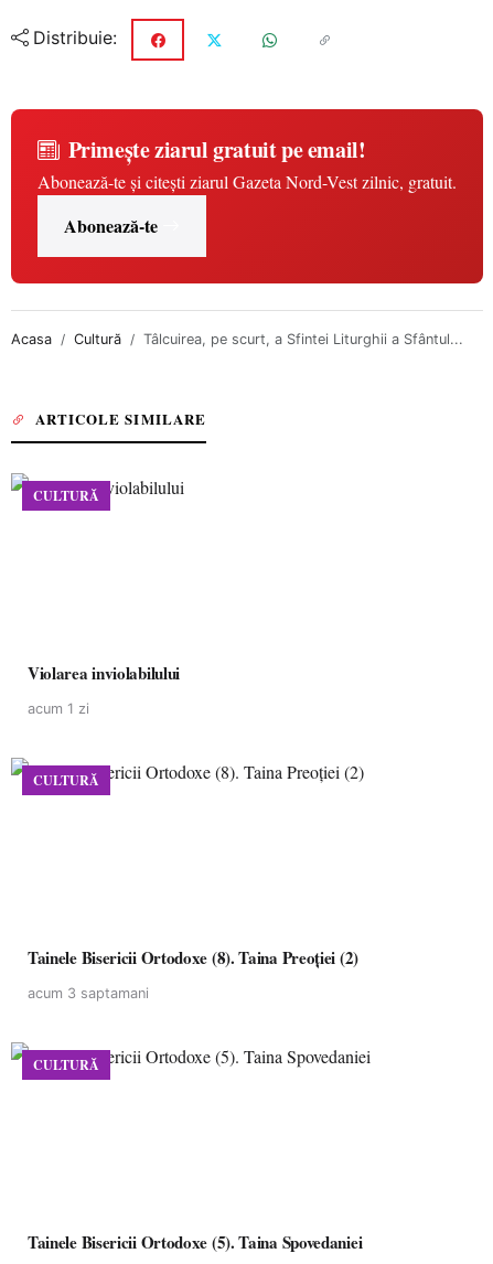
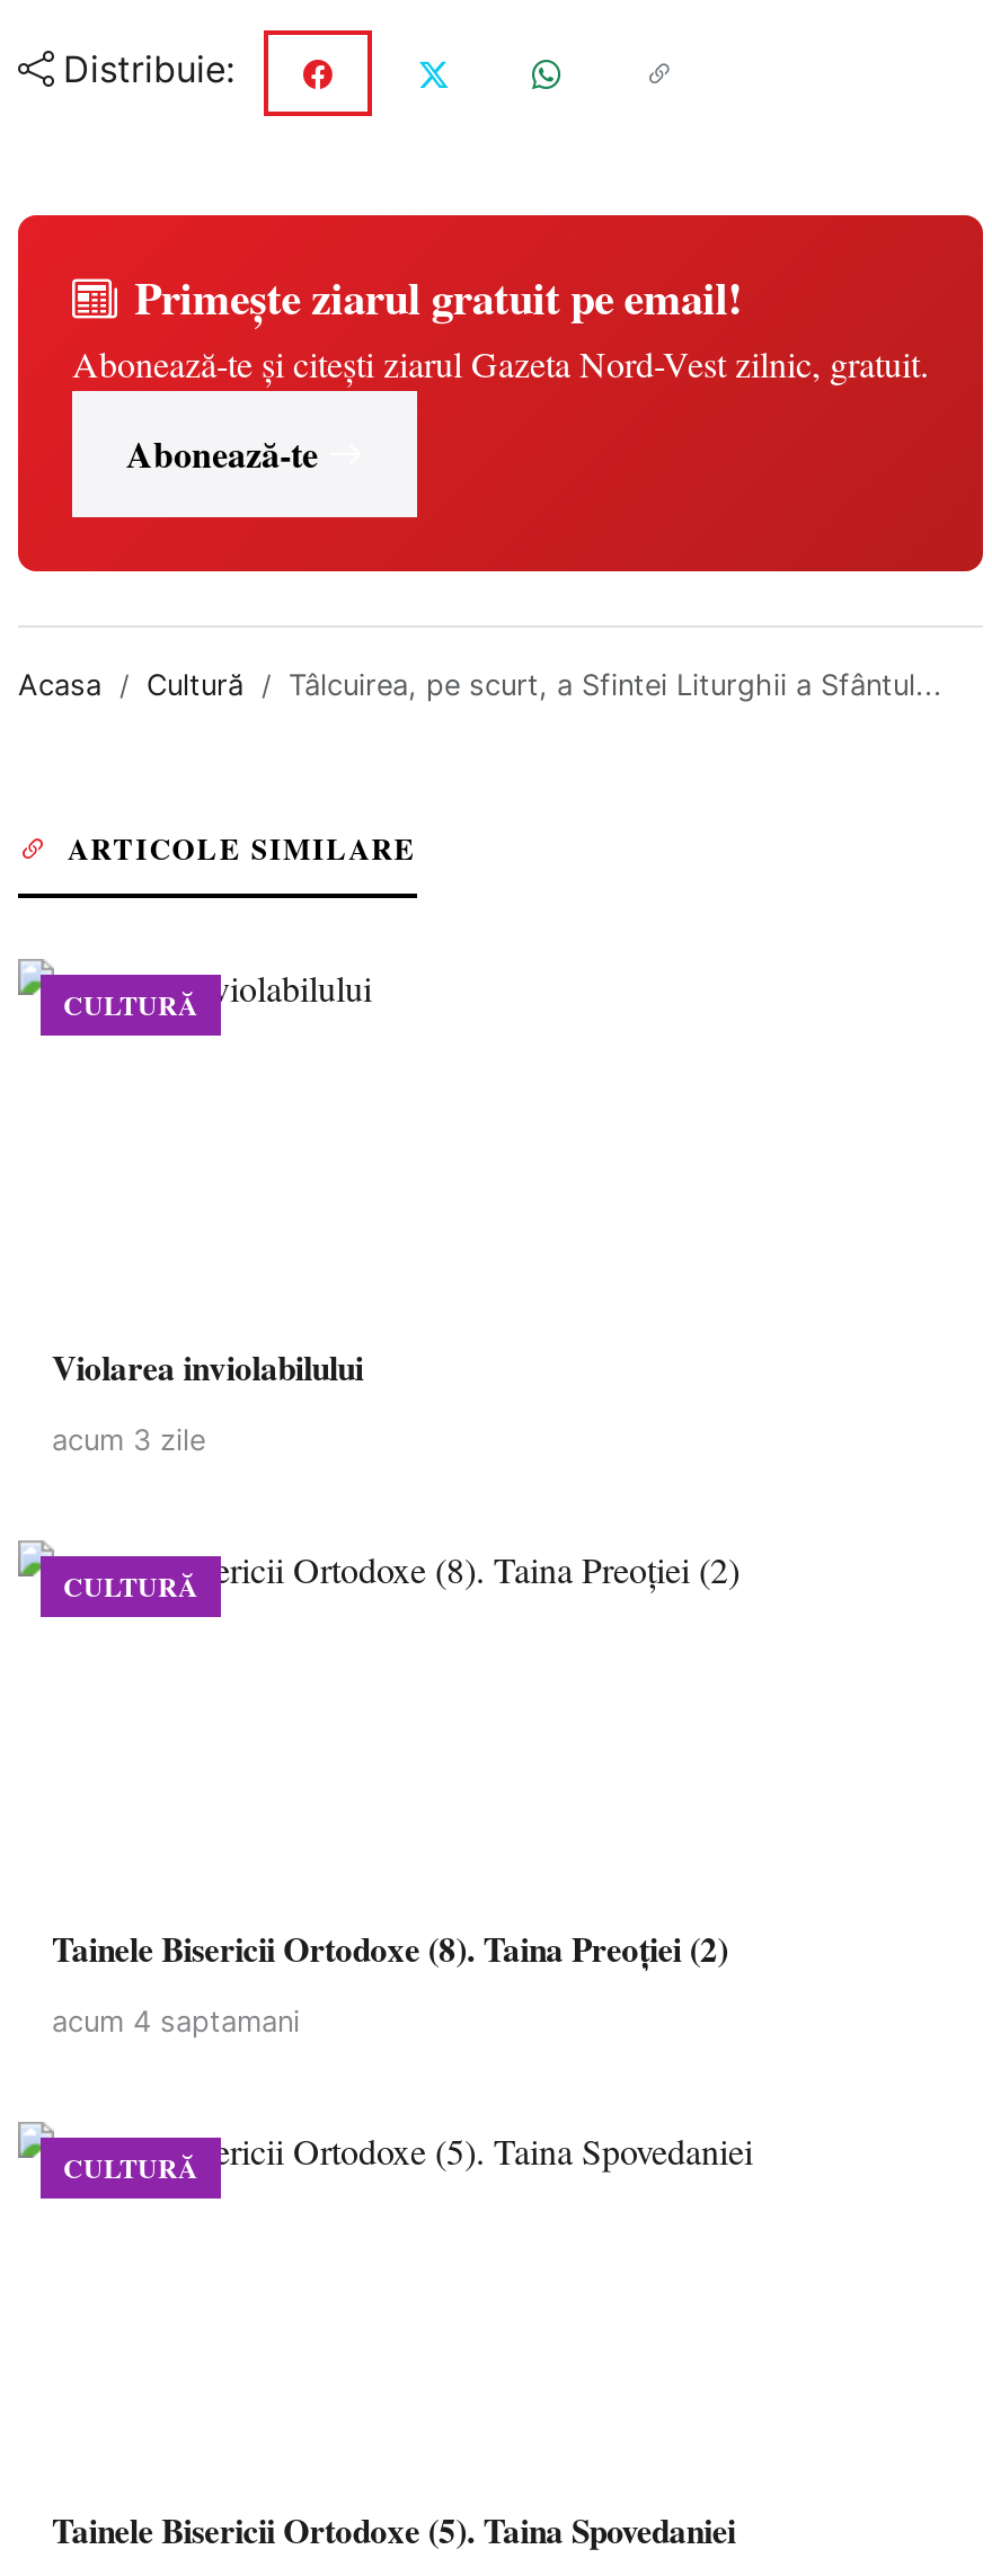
[28,700,89,717] acum 1 zi -> [52,1423,205,1457] acum 3 zile
[28,985,149,1001] acum 3 saptamani -> [52,2005,300,2038] acum 4 saptamani

